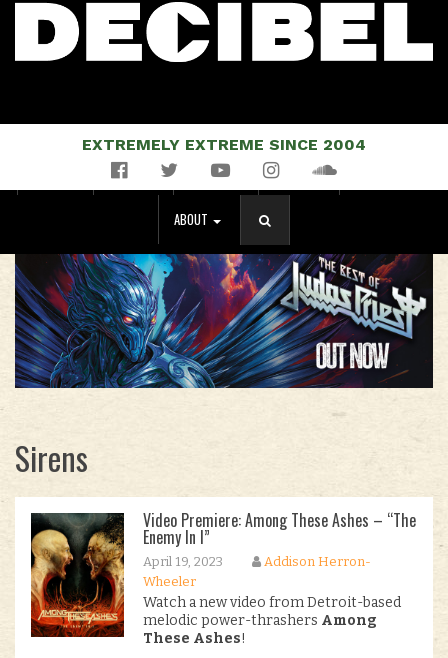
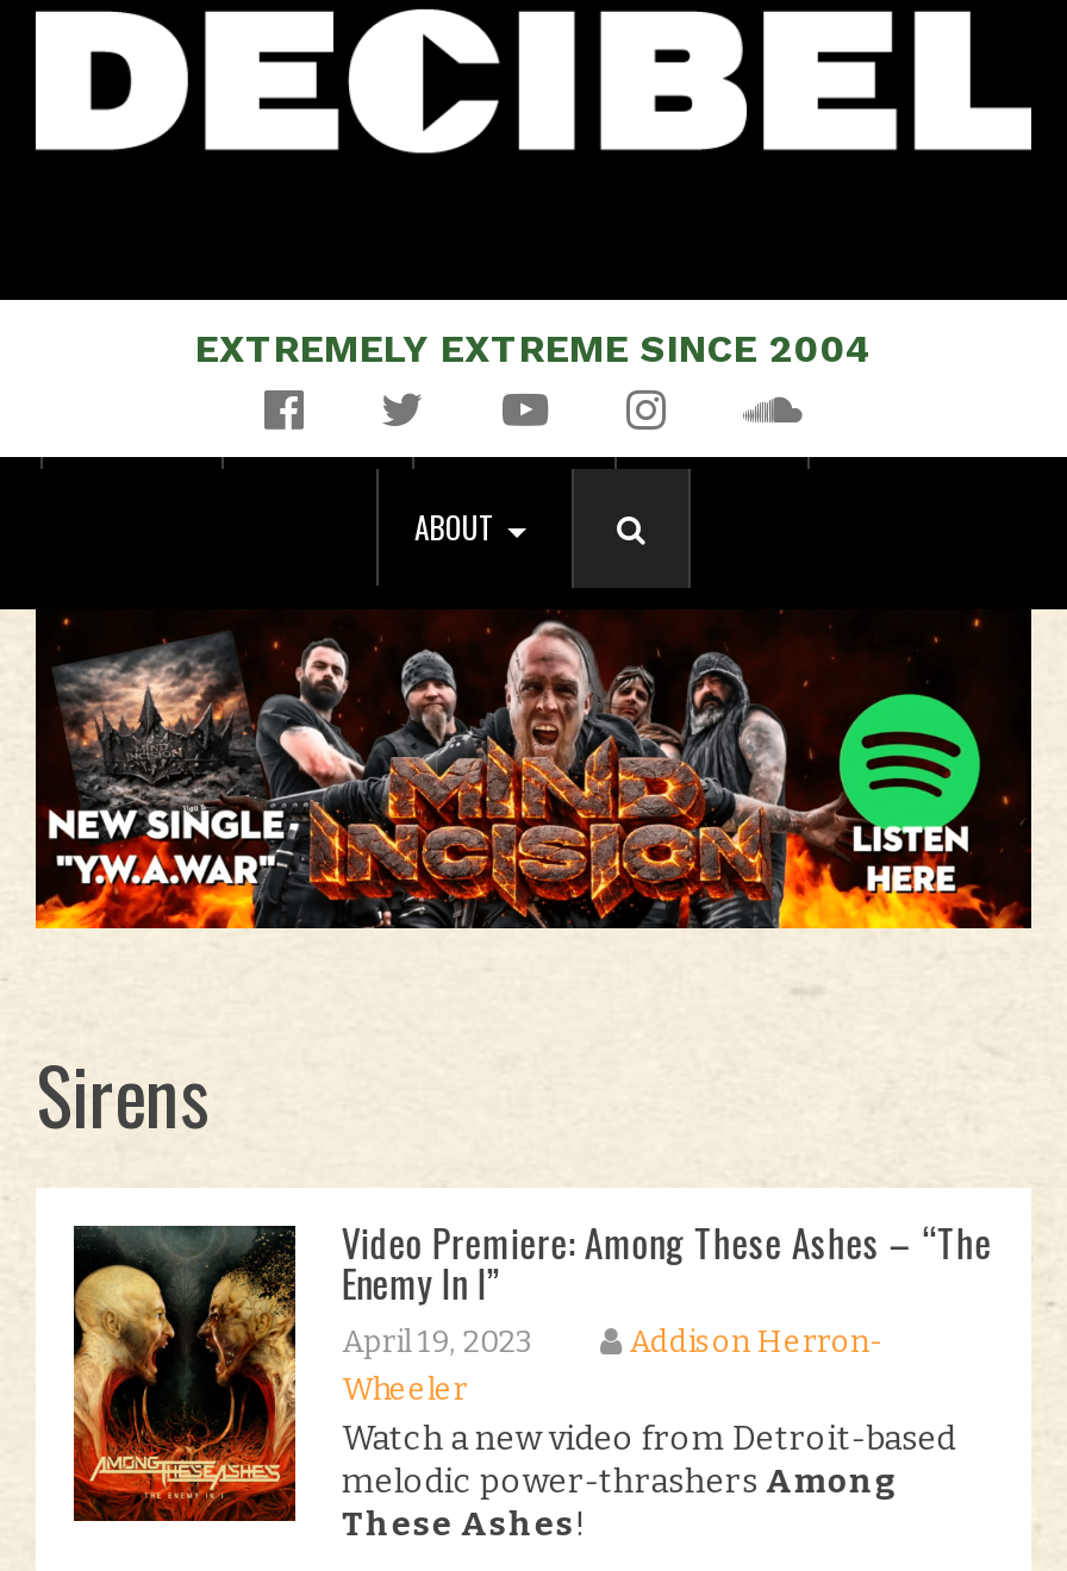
[14,253,429,389] [image] -> [33,609,1027,931] [image]

